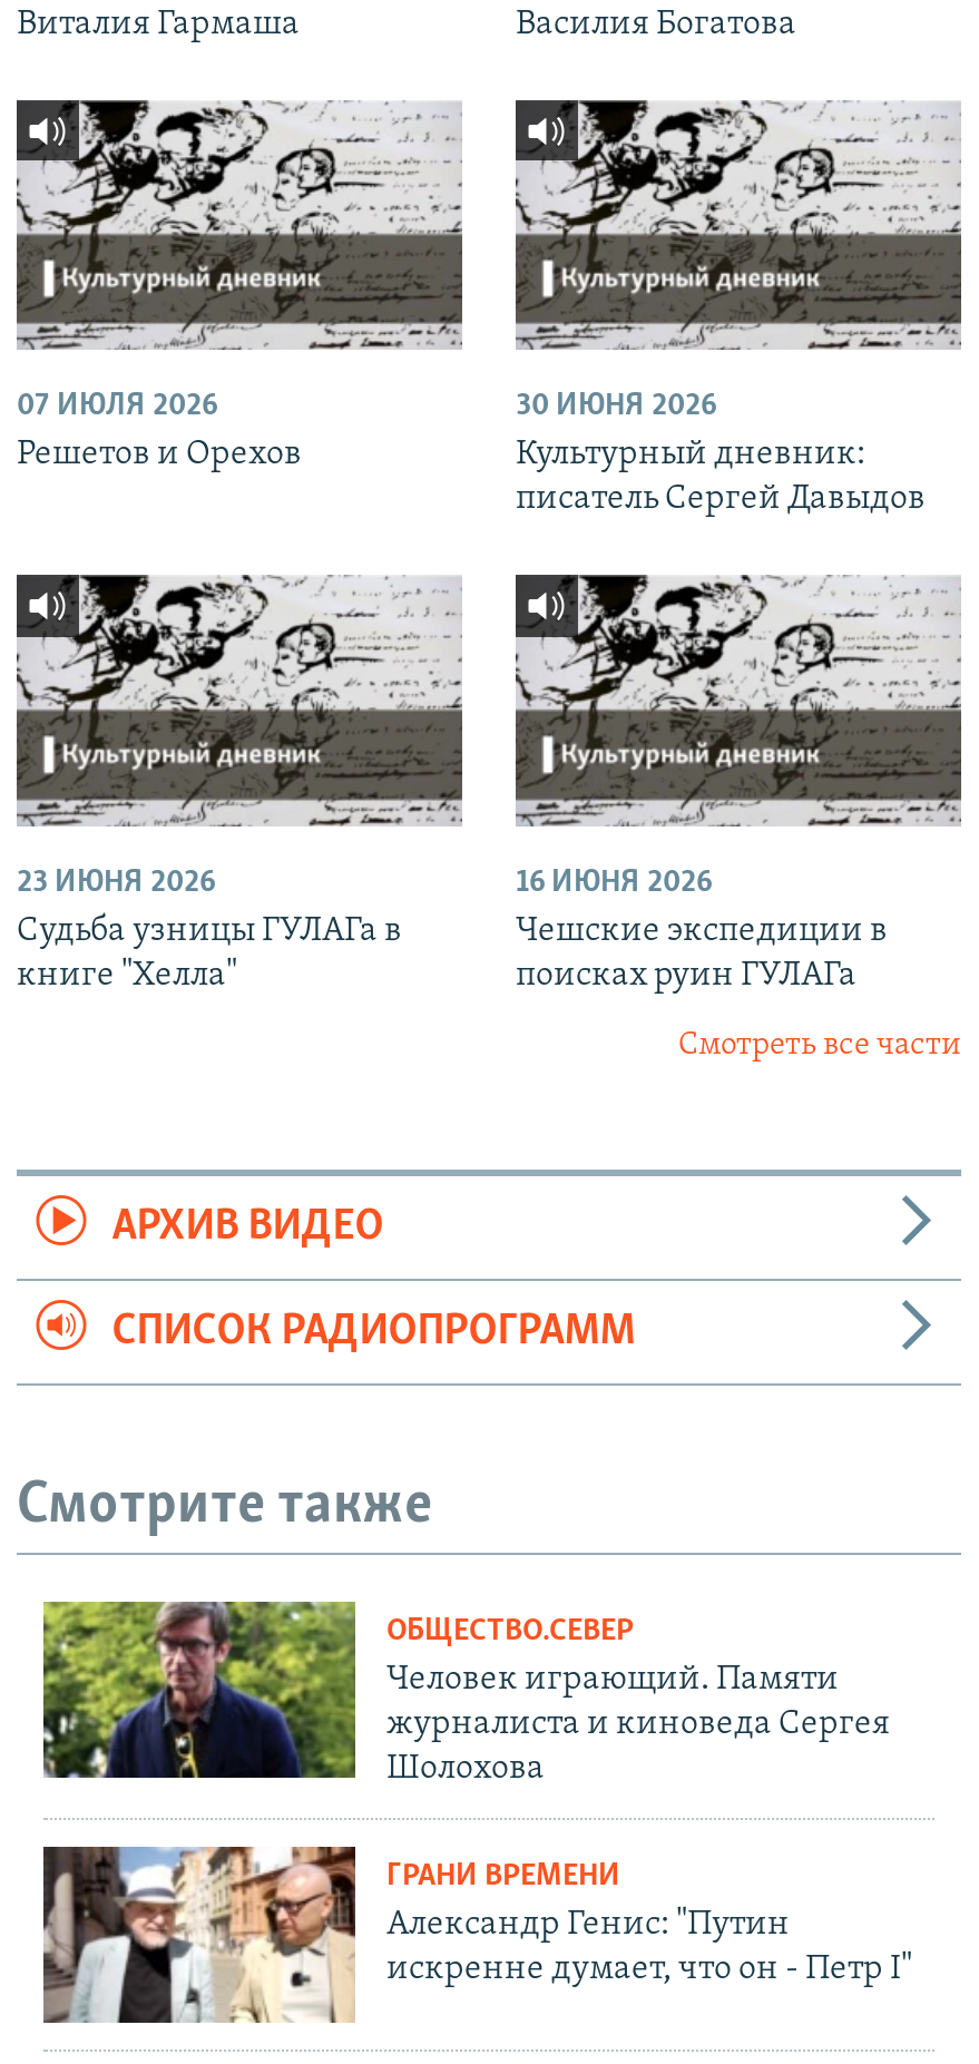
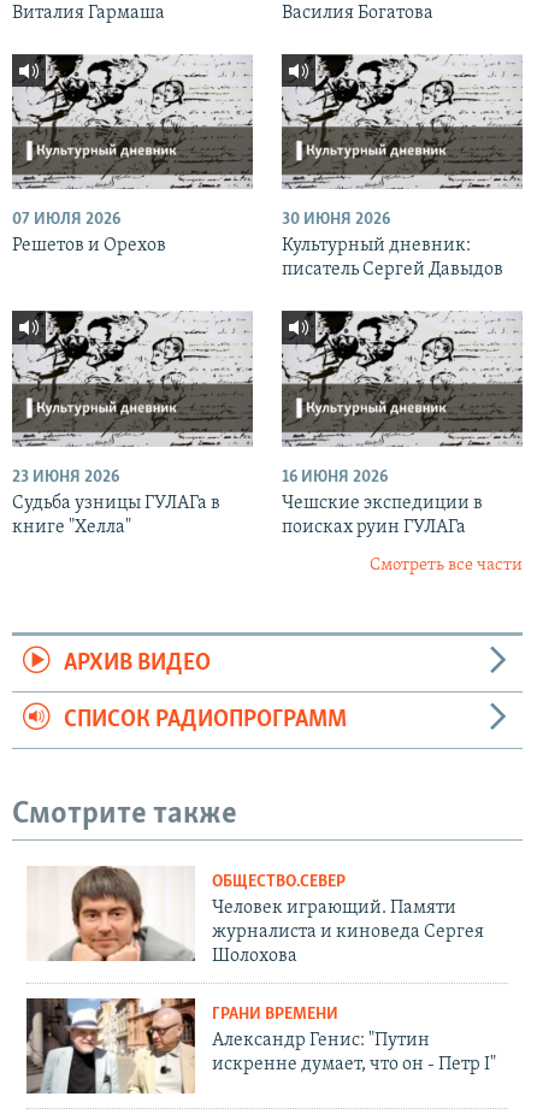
[41,1600,358,1780] [image] -> [26,866,195,962] [image]

